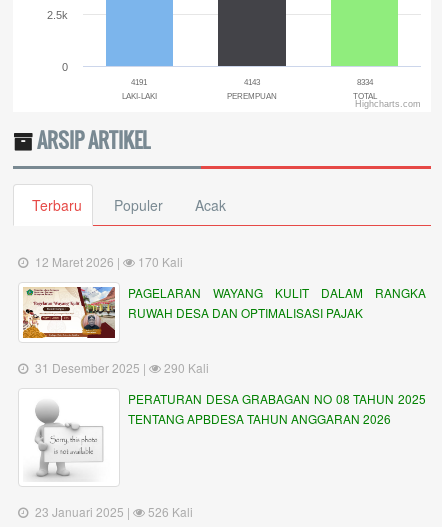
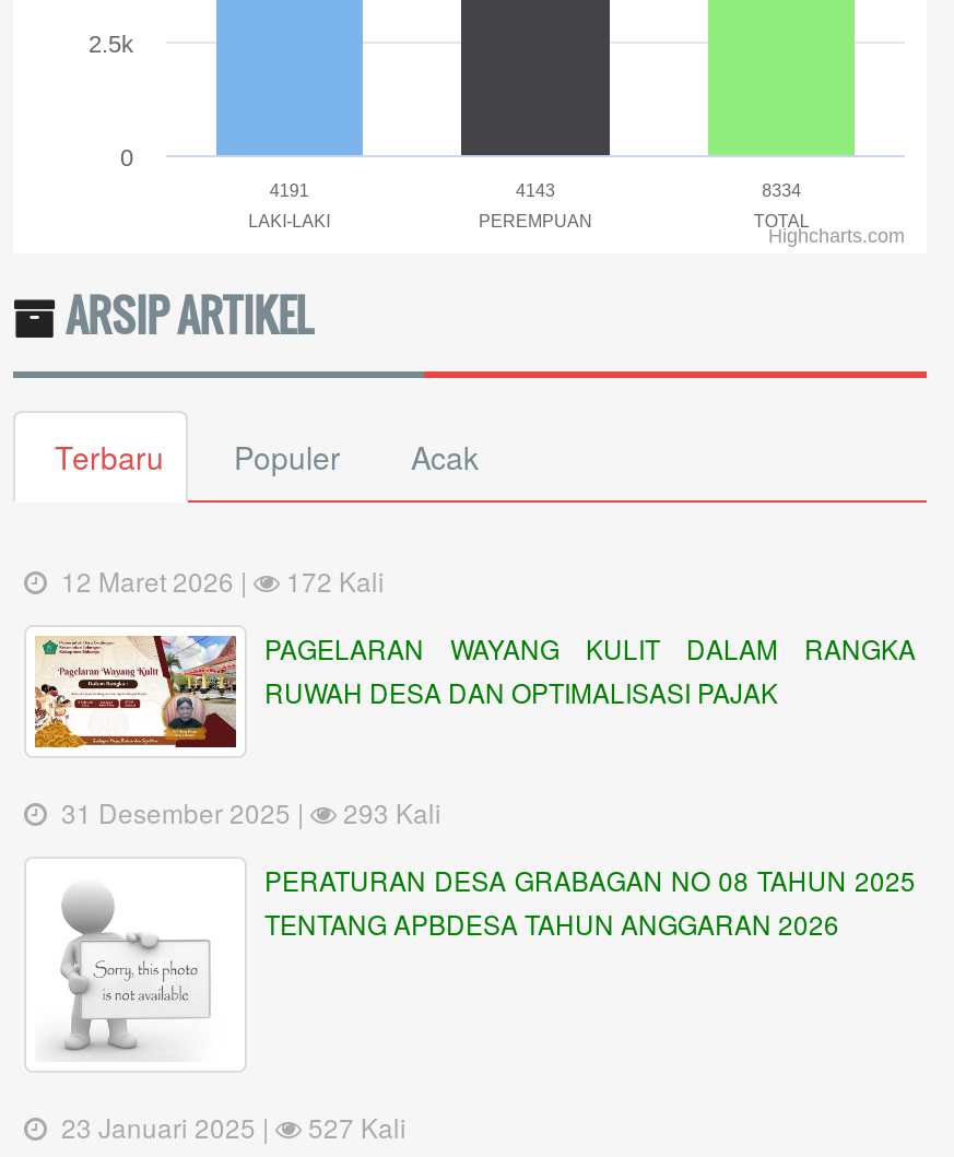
[135,253,183,270] 170 Kali -> [280,562,385,599] 172 Kali
[161,359,209,376] 290 Kali -> [337,793,441,830] 293 Kali
[145,503,193,520] 526 Kali -> [302,1108,407,1145] 527 Kali

